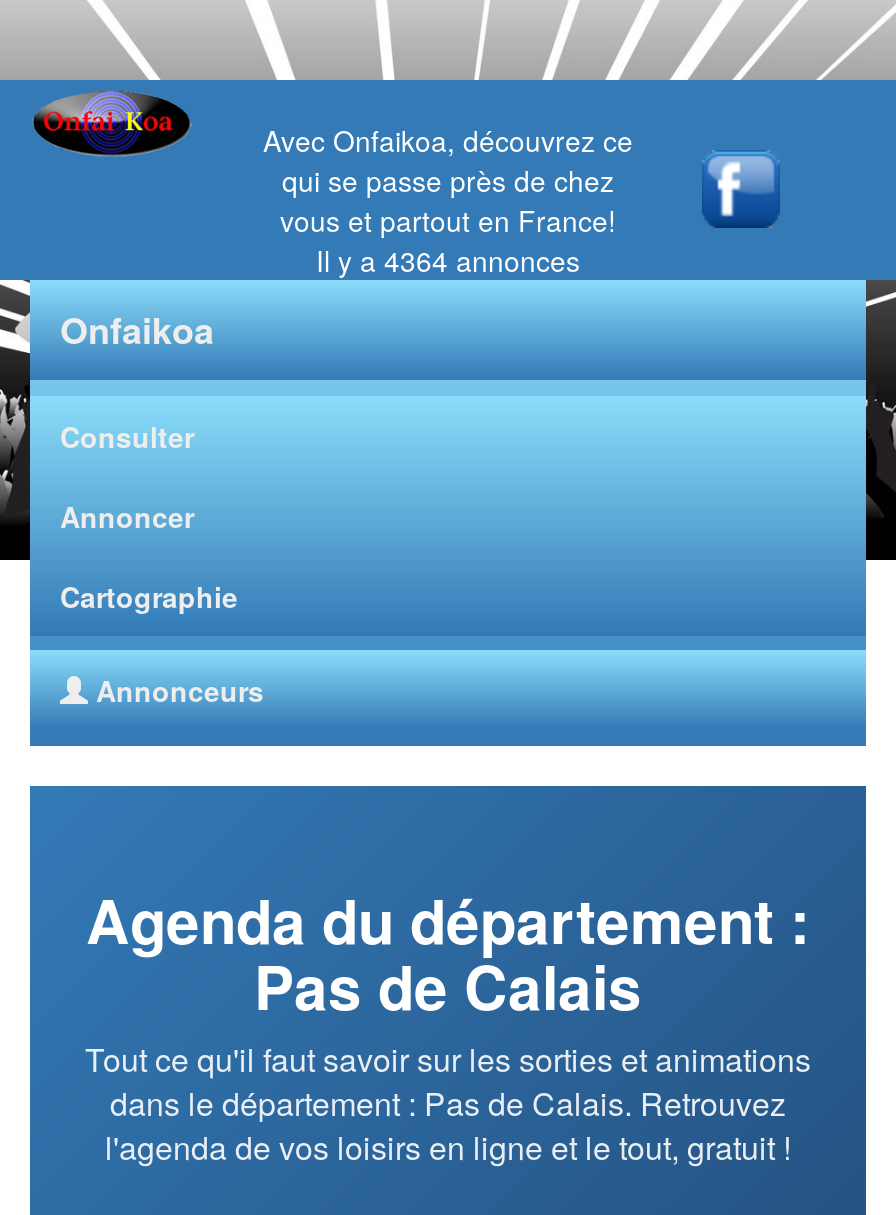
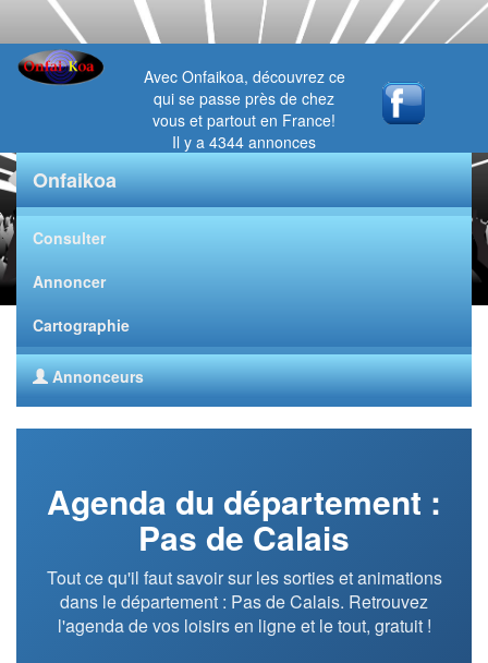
[316,240,580,280] Il y a 4364 annonces -> [172,131,316,153] Il y a 4344 annonces

